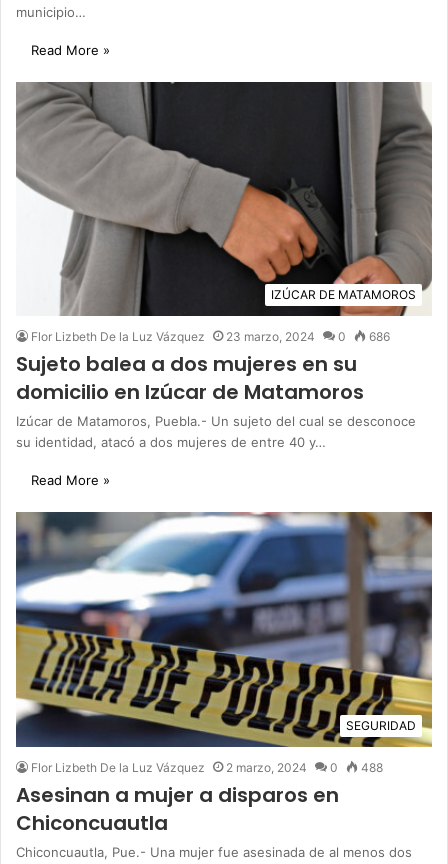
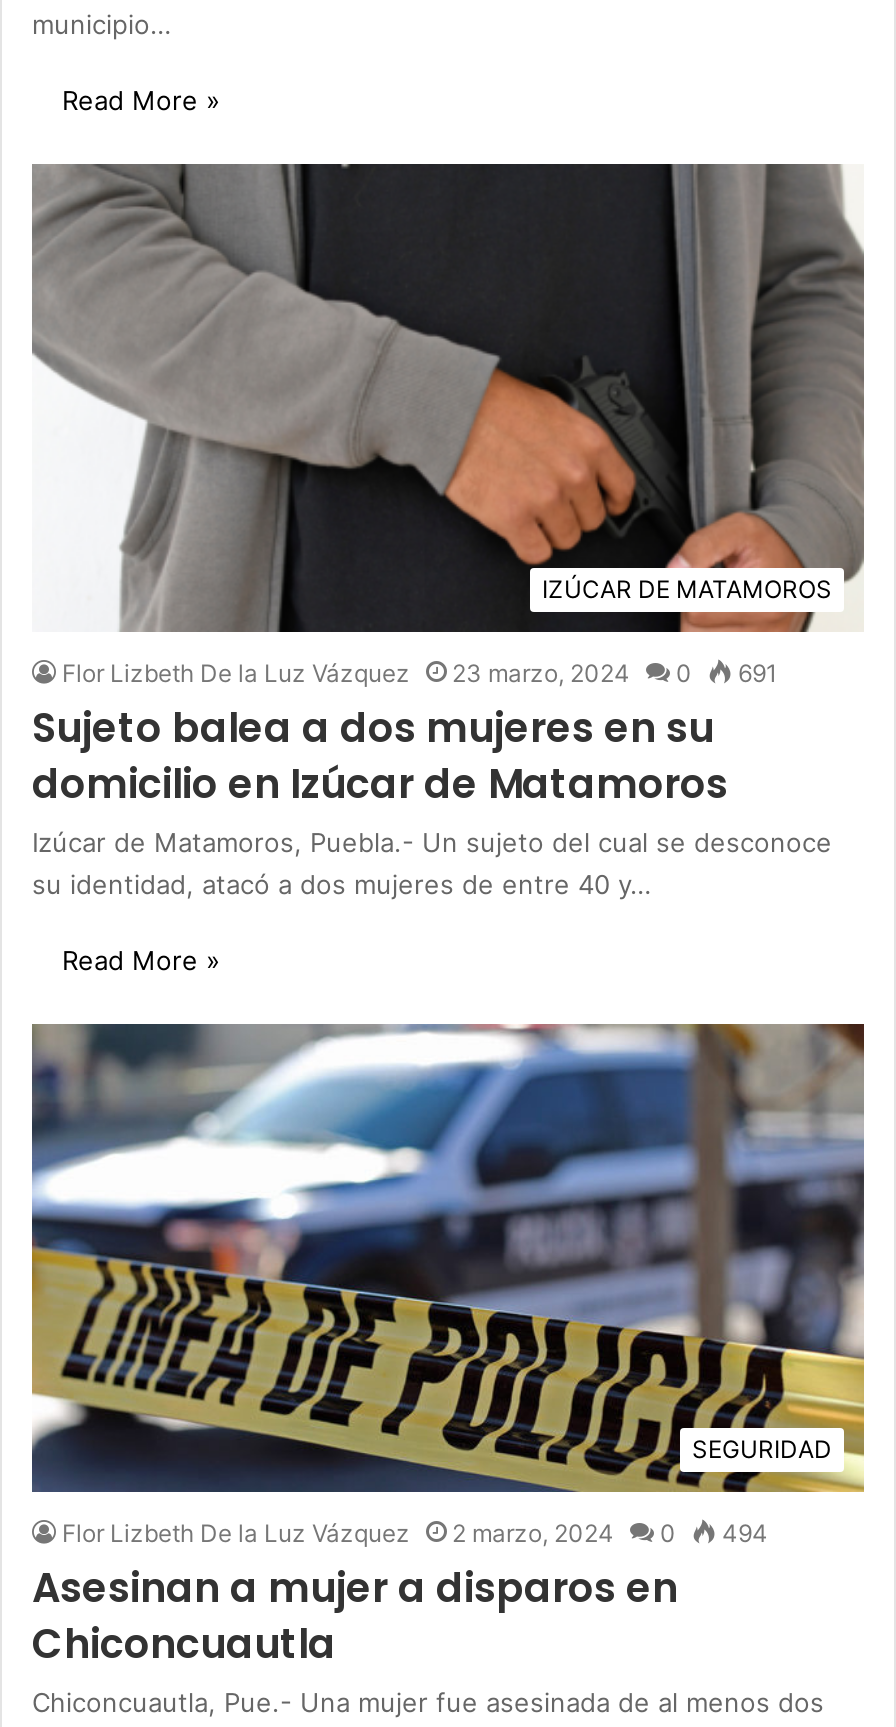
[31,329,390,344] Flor Lizbeth De la Luz Vázquez 23 marzo, 2024 0 686 -> [62,658,778,688] Flor Lizbeth De la Luz Vázquez 23 marzo, 2024 0 691
[31,760,383,775] Flor Lizbeth De la Luz Vázquez 2 marzo, 2024 0 488 -> [62,1518,768,1548] Flor Lizbeth De la Luz Vázquez 2 marzo, 2024 0 494

